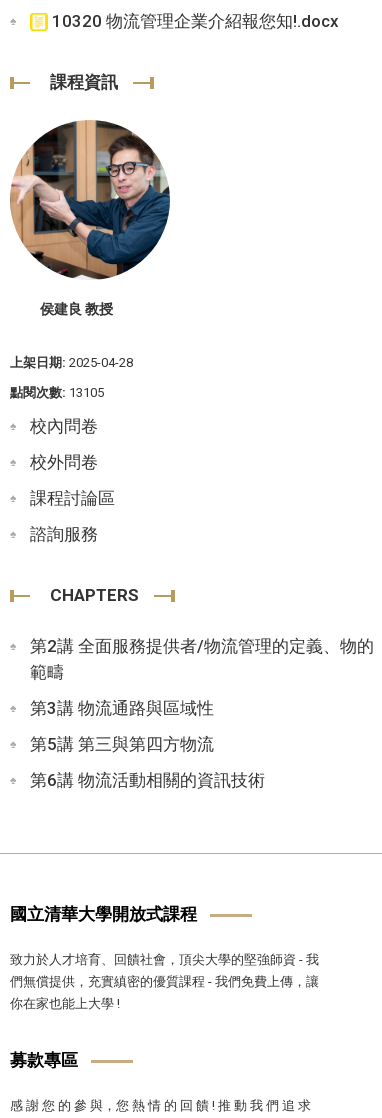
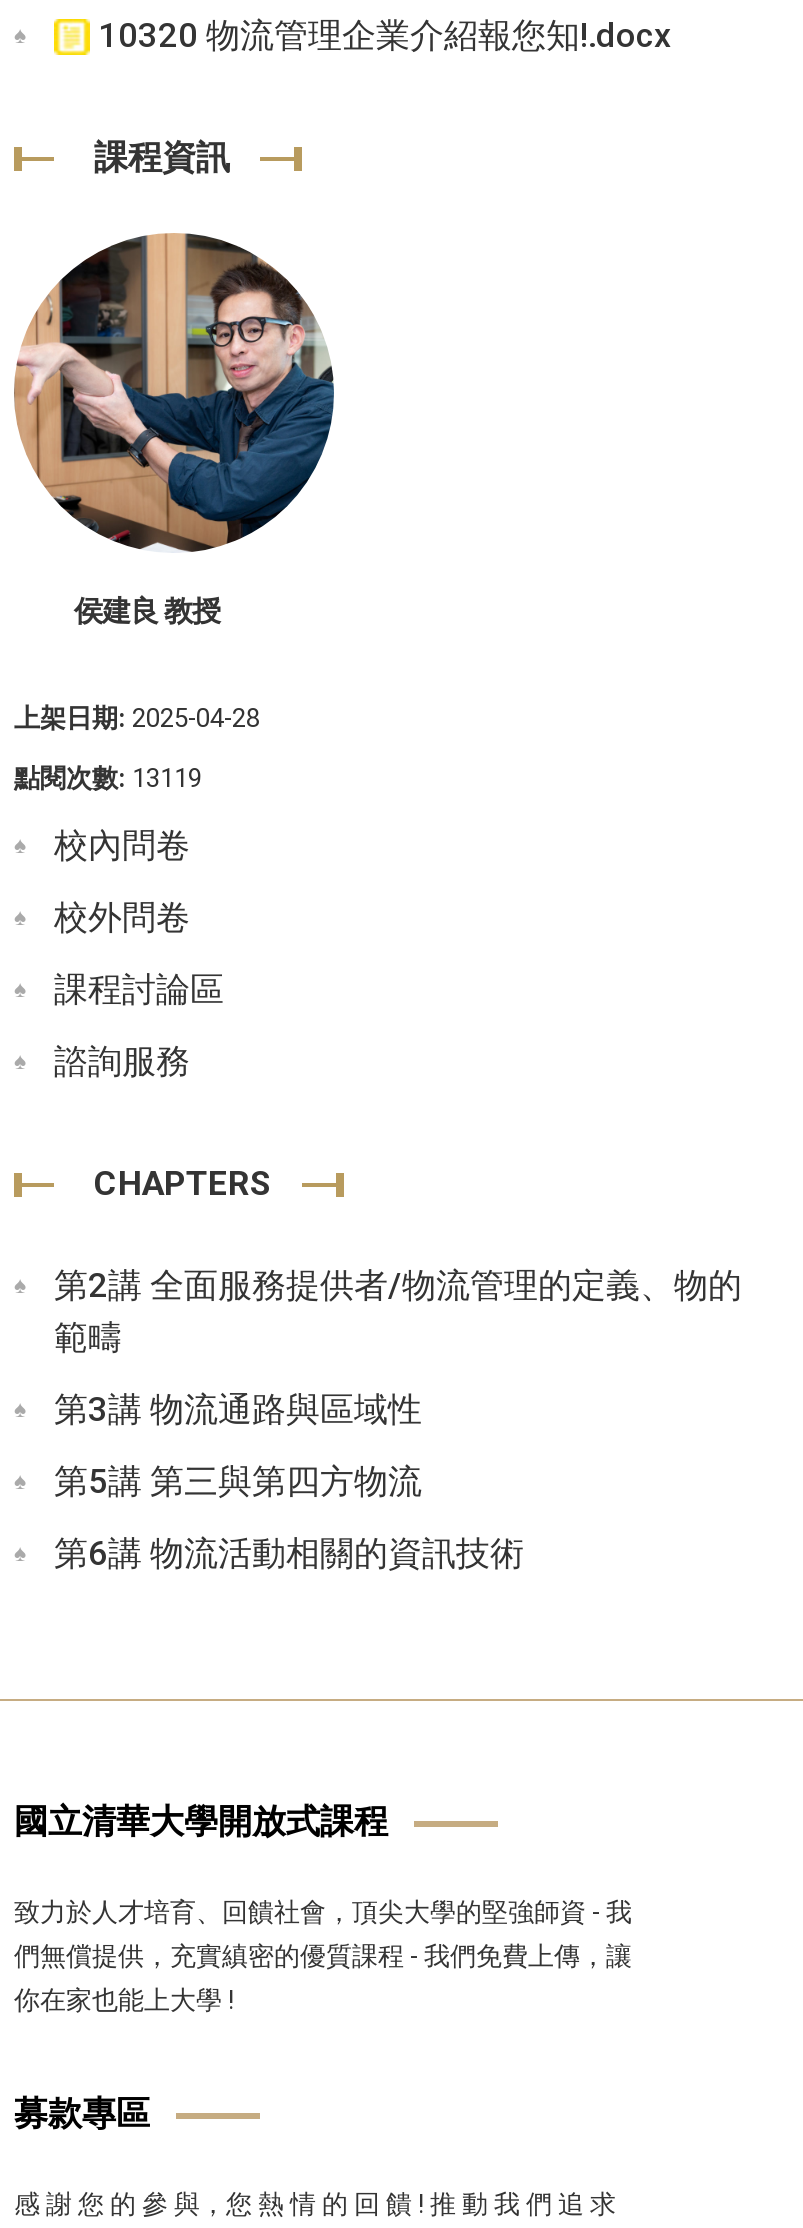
[10,384,104,399] 點閱次數: 13105 -> [14,762,202,792] 點閱次數: 13119

